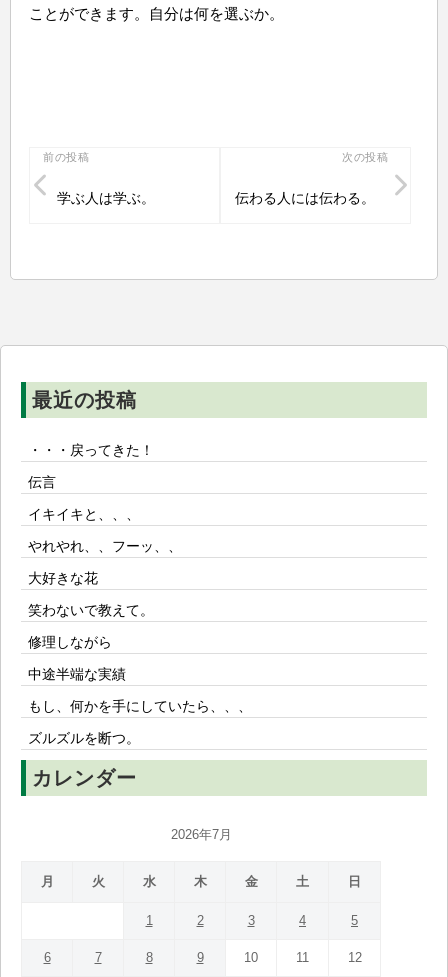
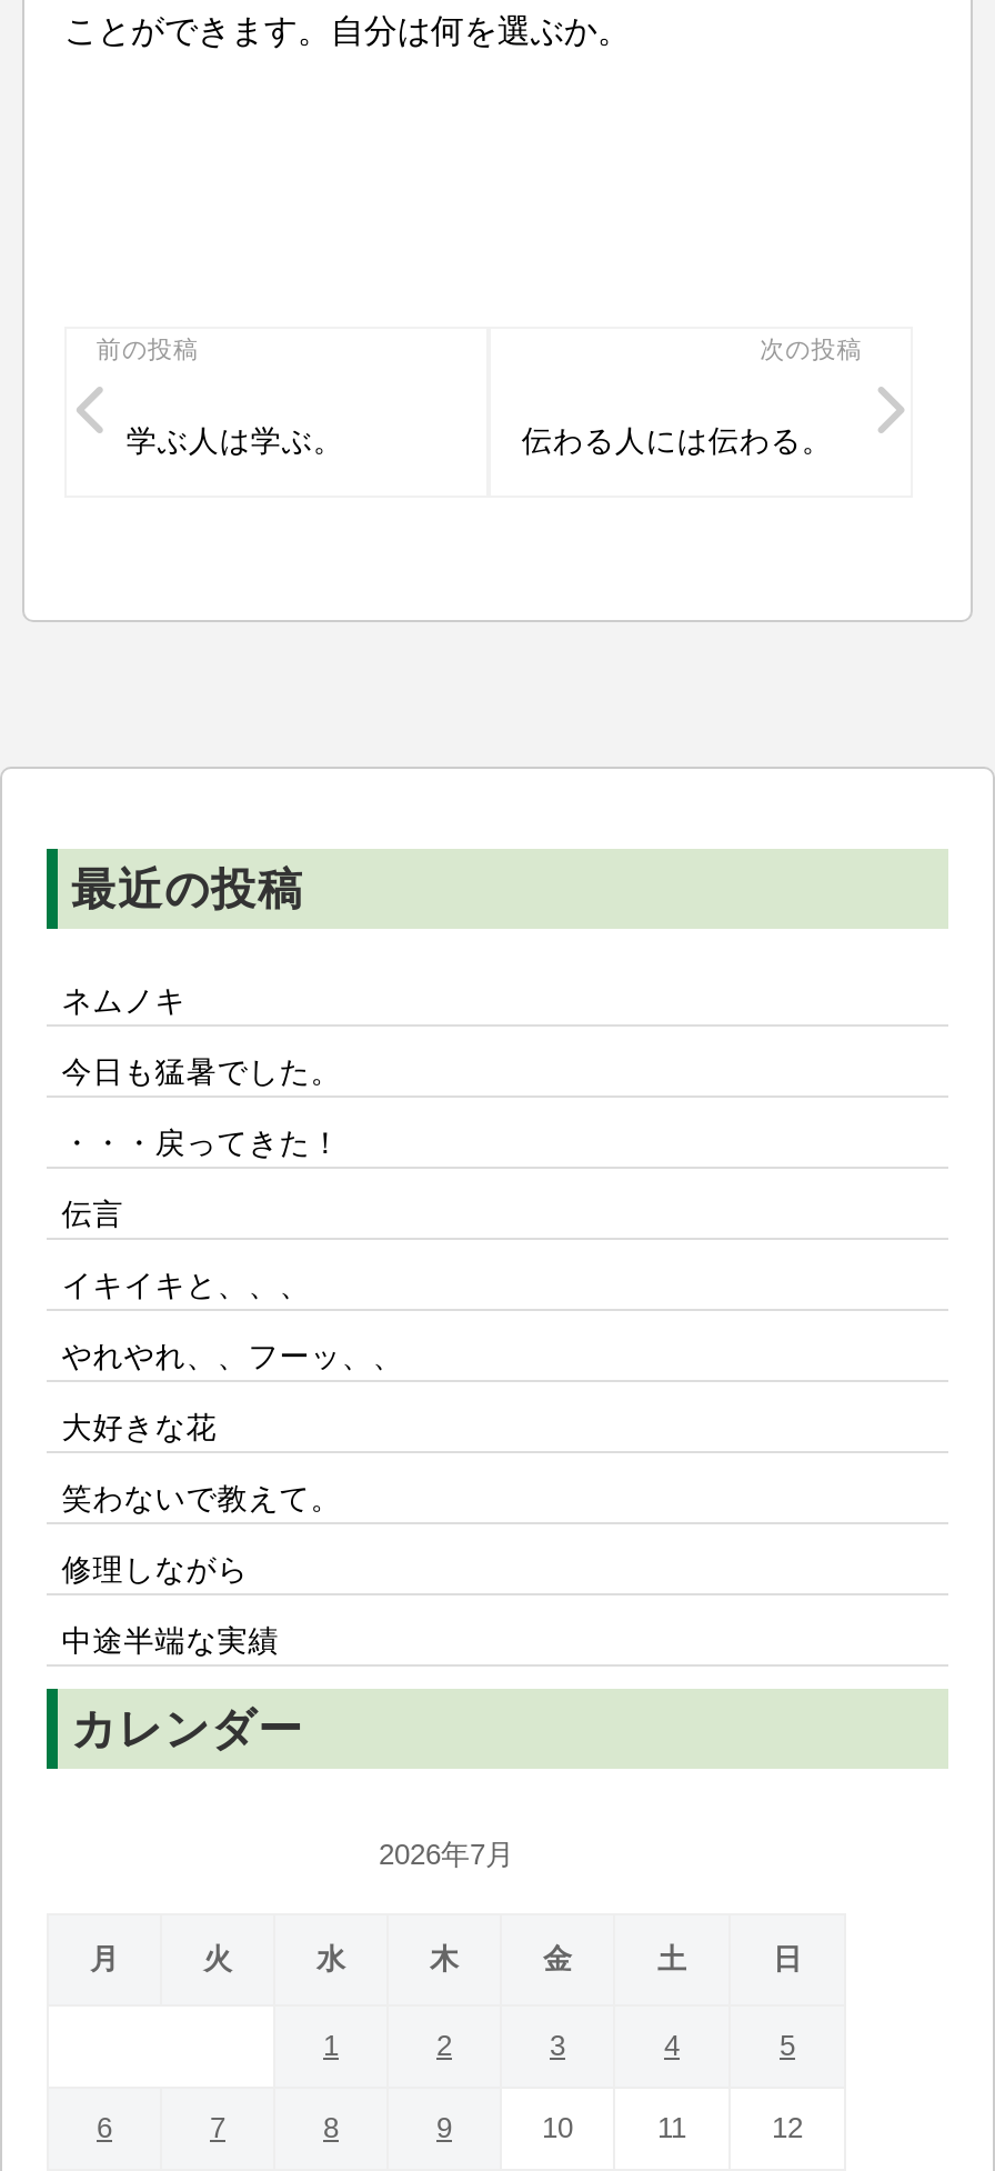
none -> [62,984,342,1088] ネムノキ | 今日も猛暑でした。
moved [28,443,182,682] -> [62,1126,404,1657]: ・・・戻ってきた！ | 伝言 | イキイキと、、、 | やれやれ、、フーッ、、 | 大好きな花 | 笑わないで教えて。 | 修理しながら | 中途半端な実績
[28,699,252,746] もし、何かを手にしていたら、、、 | ズルズルを断つ。 -> none

